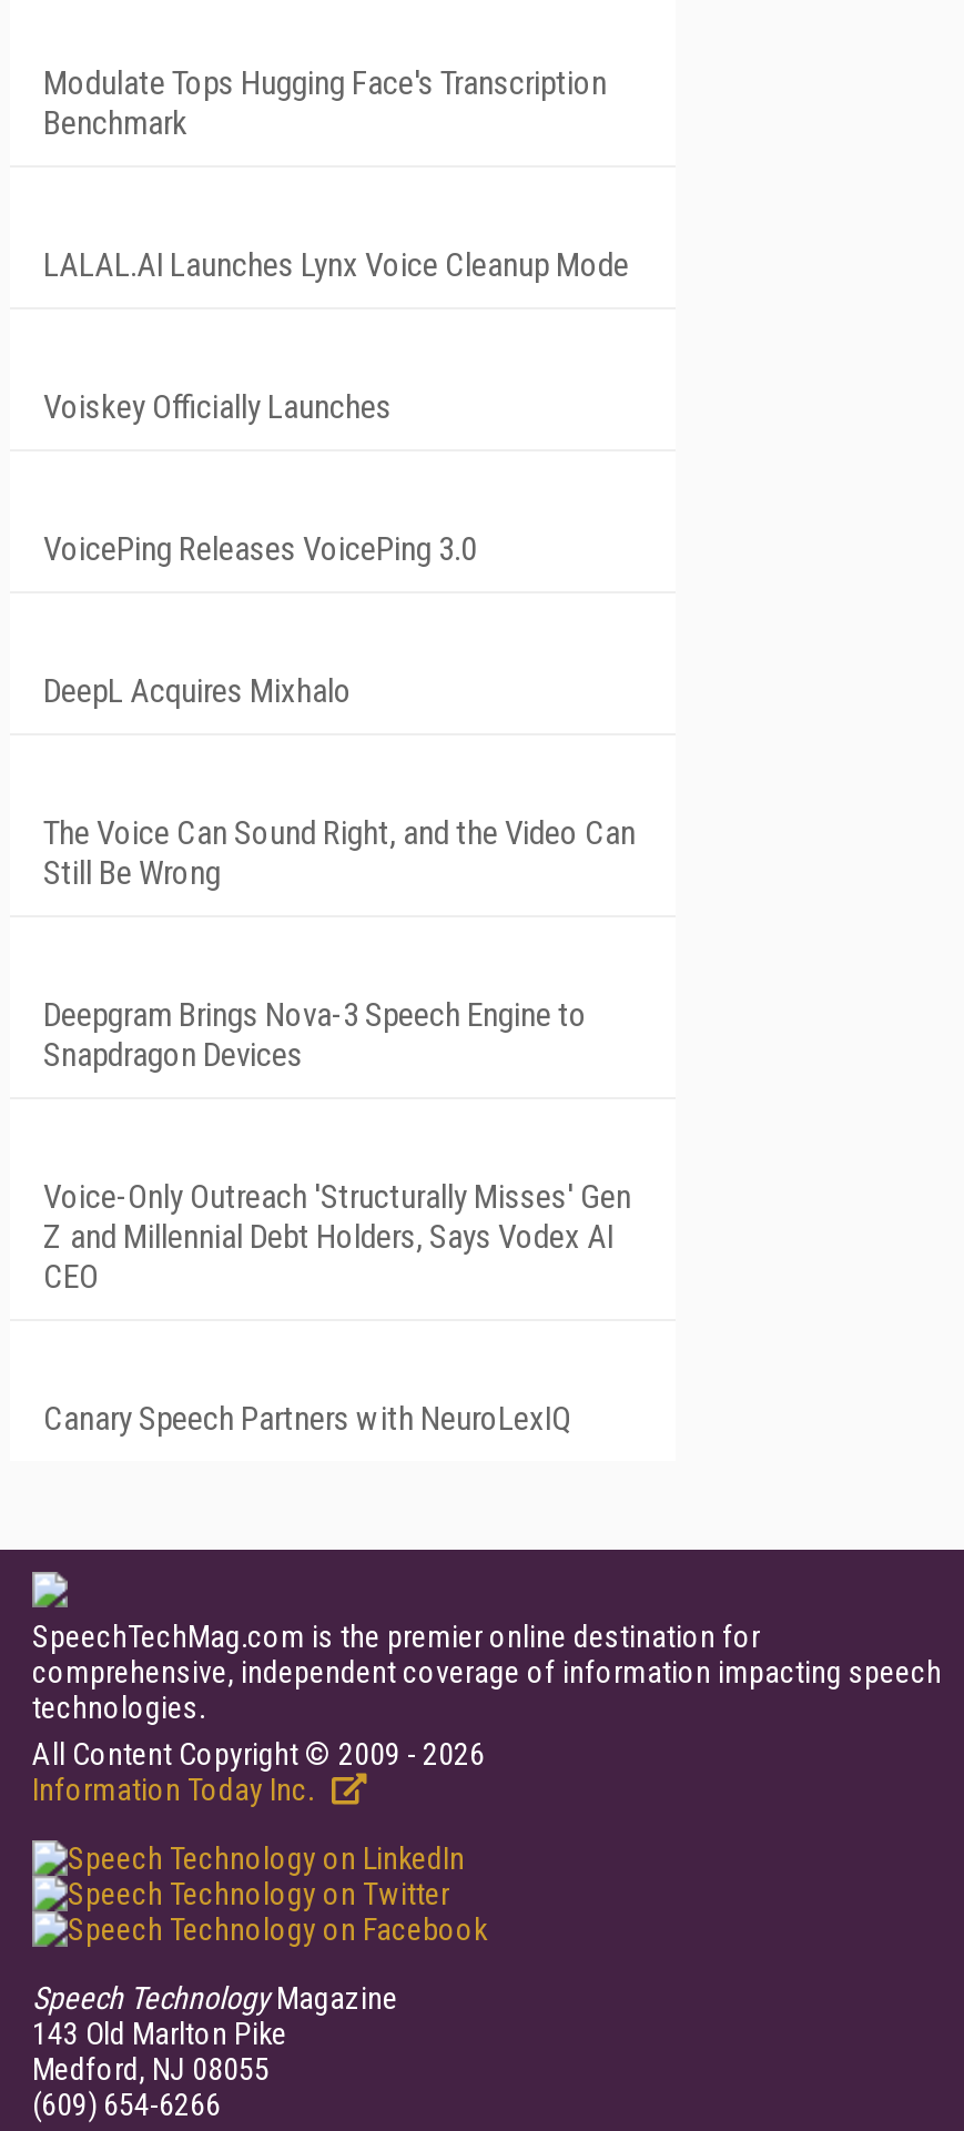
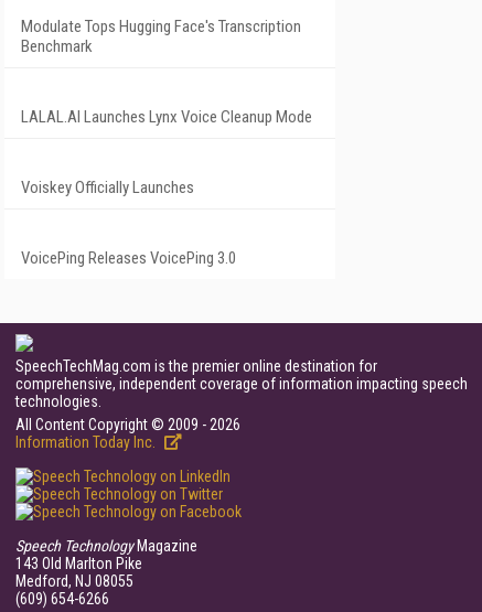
[43,671,352,711] DeepL Acquires Mixhalo -> none
[43,813,636,893] The Voice Can Sound Right, and the Video Can | Still Be Wrong -> none
[43,995,587,1075] Deepgram Brings Nova-3 Speech Engine to | Snapdragon Devices -> none
[43,1177,631,1297] Voice-Only Outreach 'Structurally Misses' Gen | Z and Millennial Debt Holders, Says Vodex AI | CEO -> none
[43,1399,571,1439] Canary Speech Partners with NeuroLexIQ -> none

